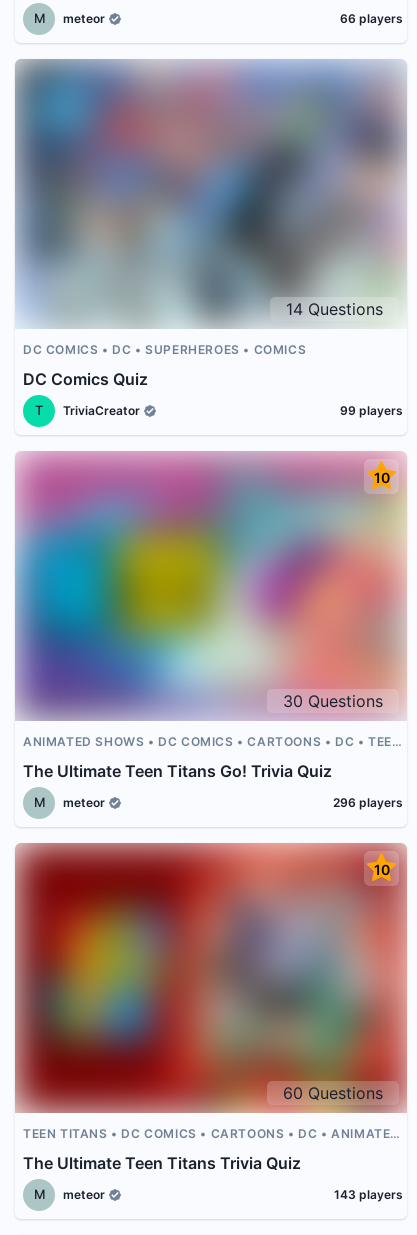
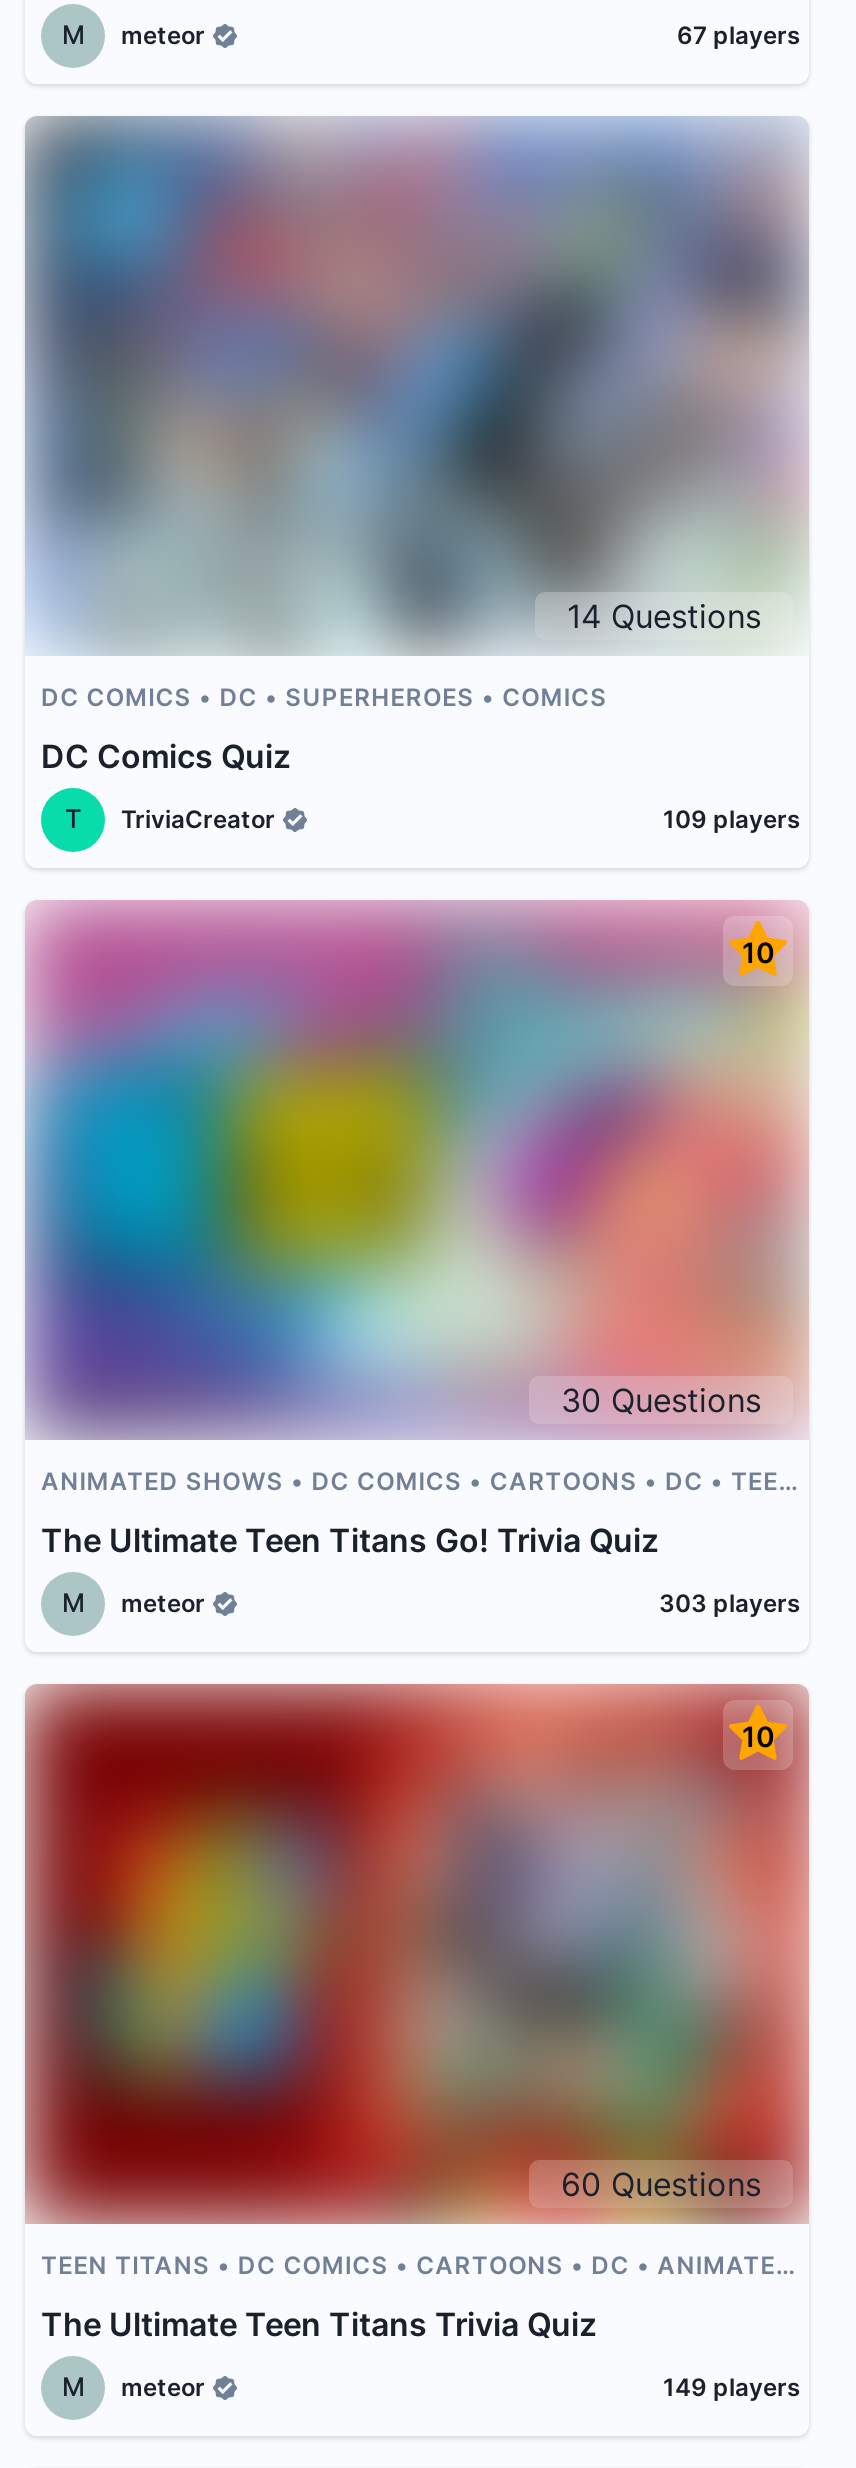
[340,11,403,26] 66 players -> [677,20,801,50] 67 players
[340,403,403,418] 99 players -> [663,804,801,834] 109 players
[333,795,403,810] 296 players -> [659,1588,801,1618] 303 players
[334,1187,403,1202] 143 players -> [663,2372,801,2402] 149 players

